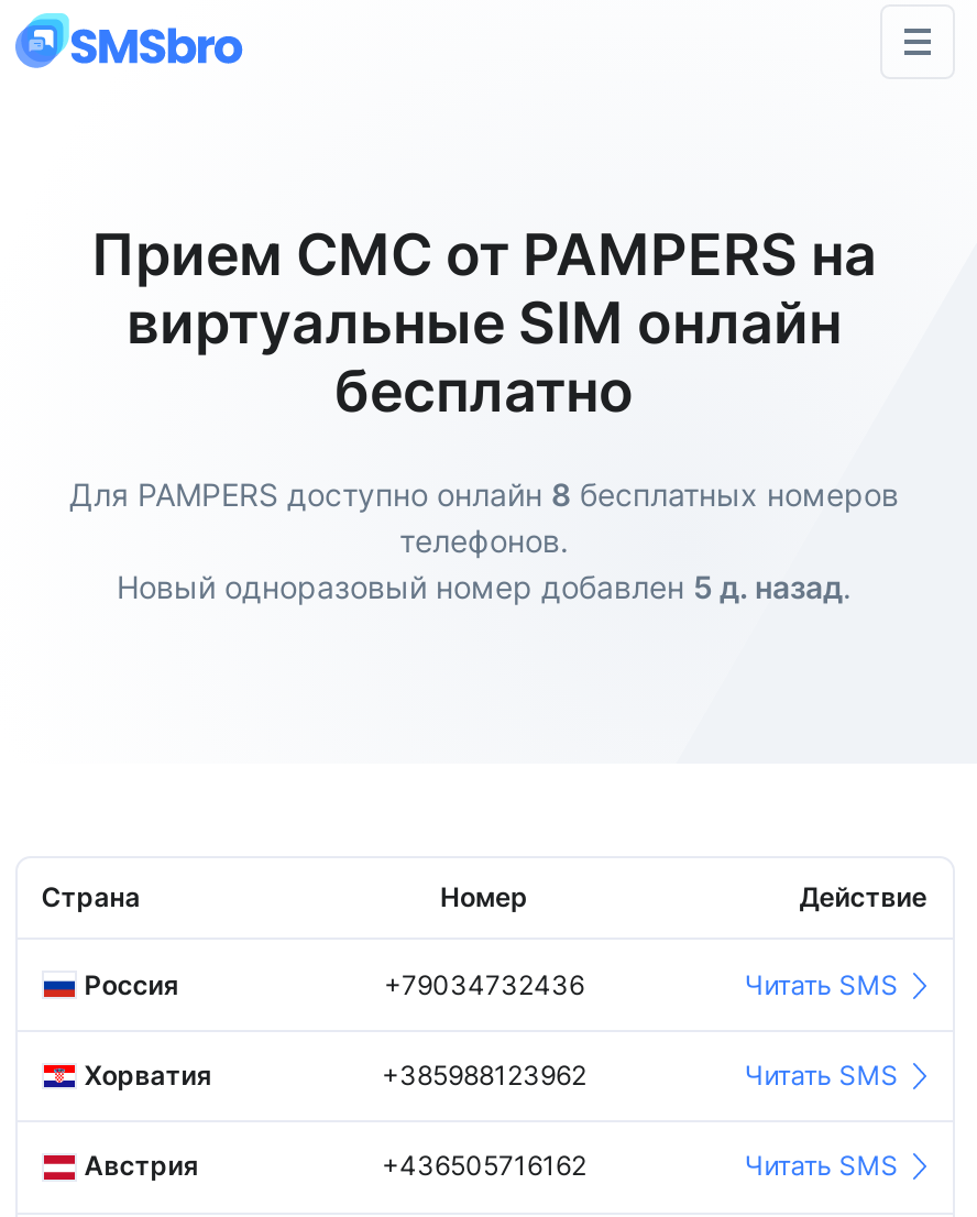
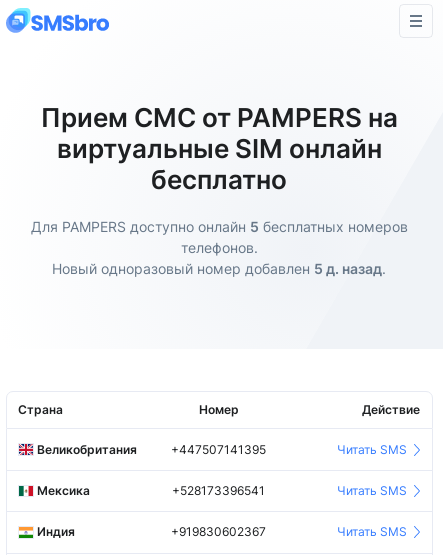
[69,475,899,513] Для PAMPERS доступно онлайн 8 бесплатных номеров -> [30,218,407,235] Для PAMPERS доступно онлайн 5 бесплатных номеров
[84,967,584,1000] Россия | +79034732436 -> [37,442,266,457] Великобритания | +447507141395
[84,1058,586,1091] Хорватия | +385988123962 -> [37,483,265,498] Мексика | +528173396541
[84,1149,586,1182] Австрия | +436505716162 -> [37,524,266,539] Индия | +919830602367

